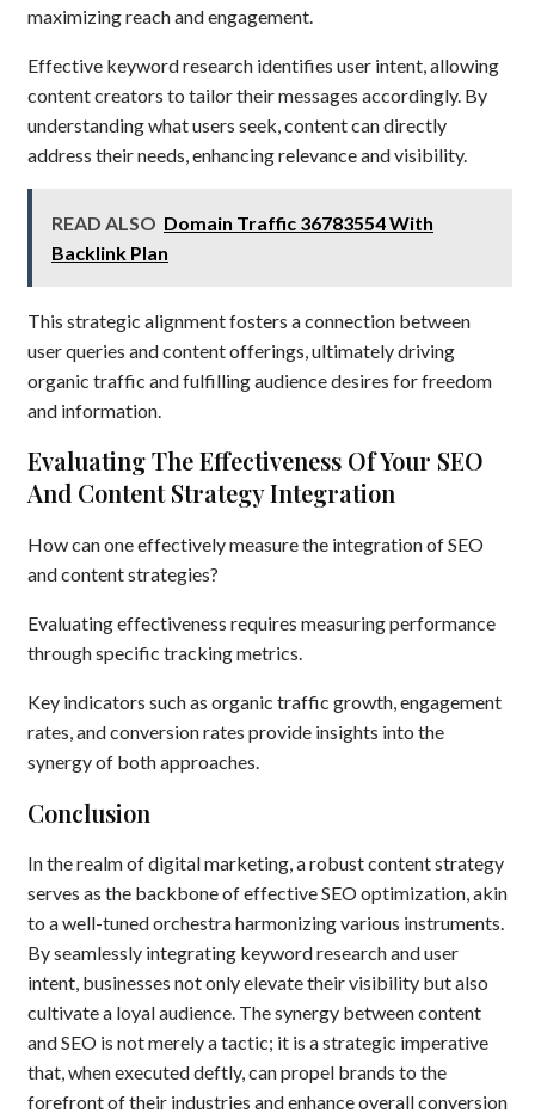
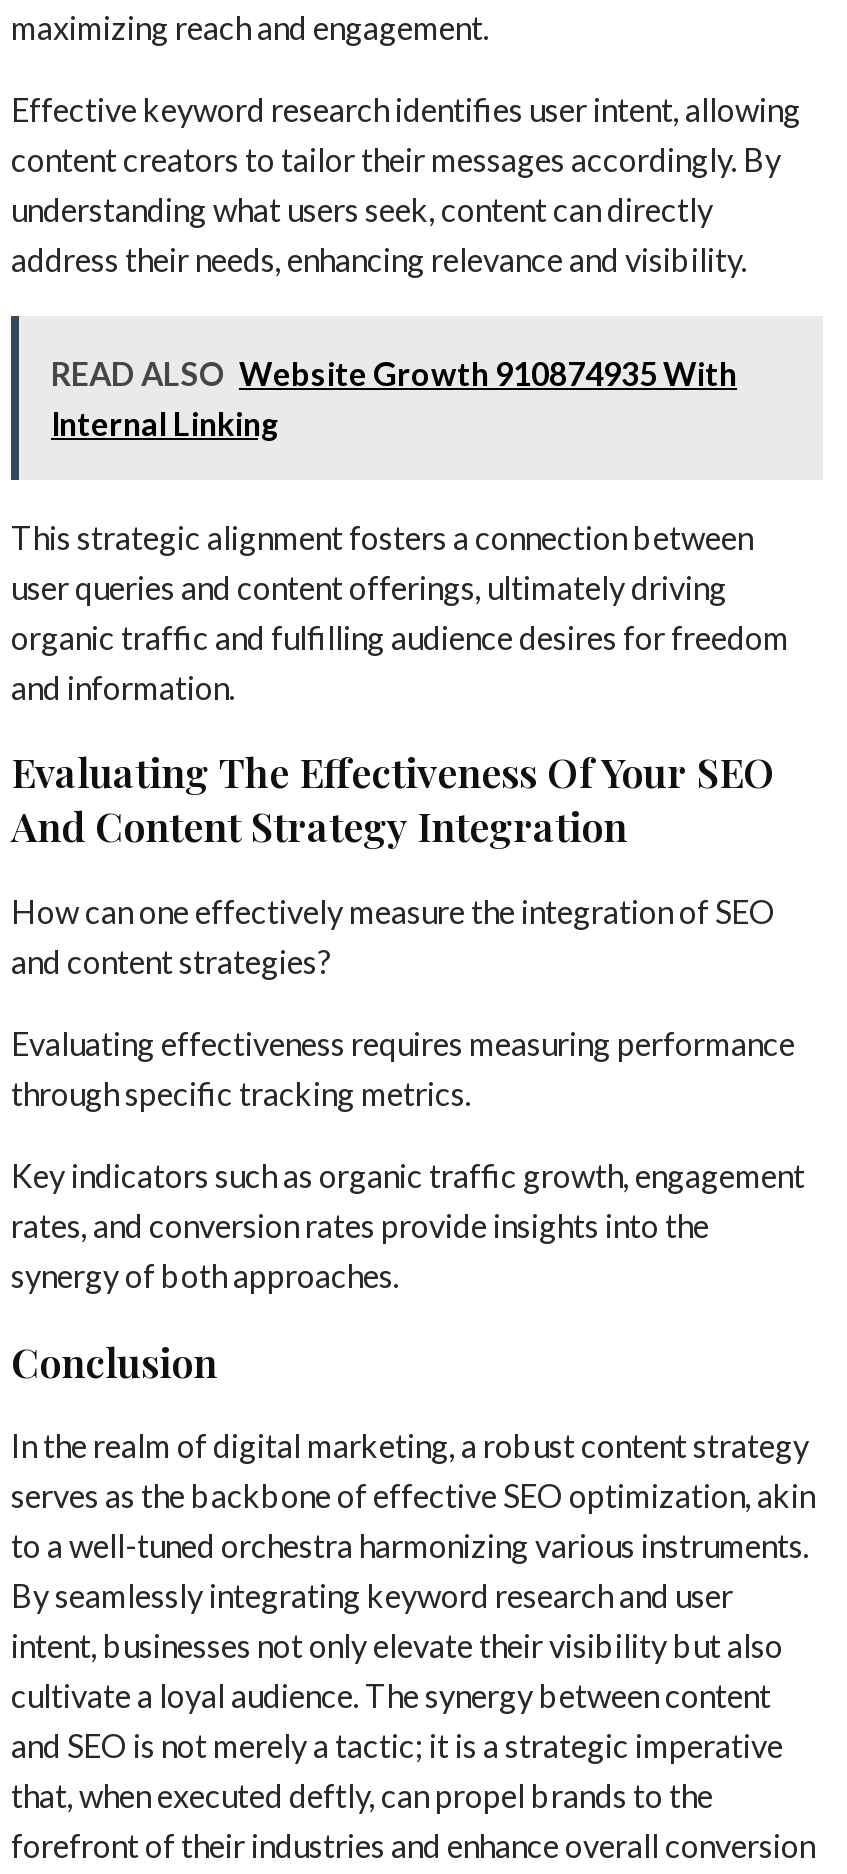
[51,211,433,264] READ ALSO Domain Traffic 36783554 With | Backlink Plan -> [51,353,737,441] READ ALSO Website Growth 910874935 With | Internal Linking

